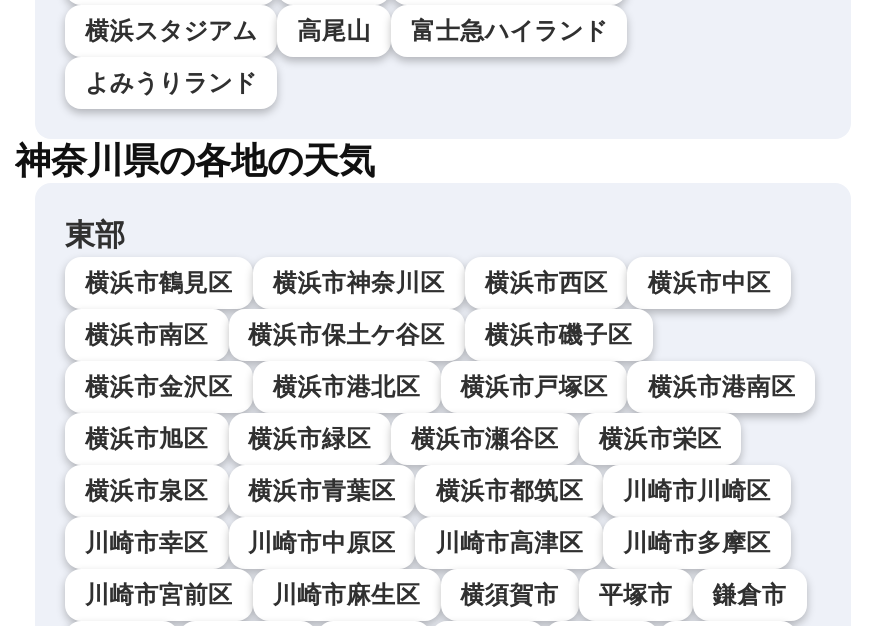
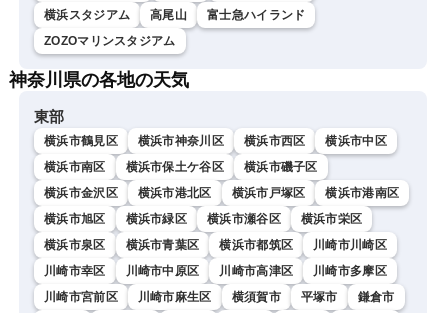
[85,68,257,96] よみうりランド -> [44,34,176,48] ZOZOマリンスタジアム

